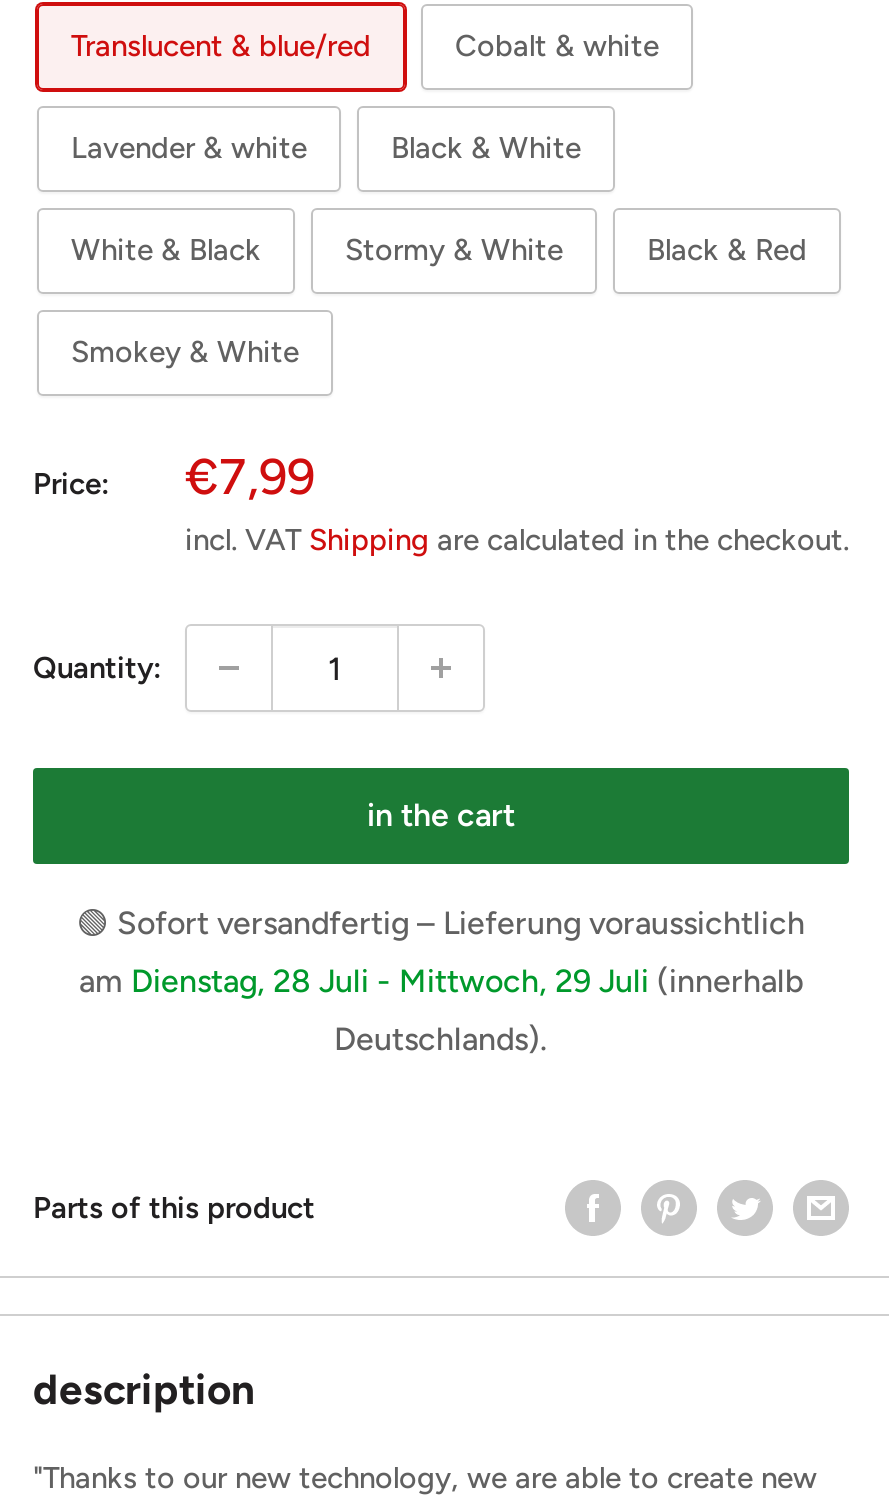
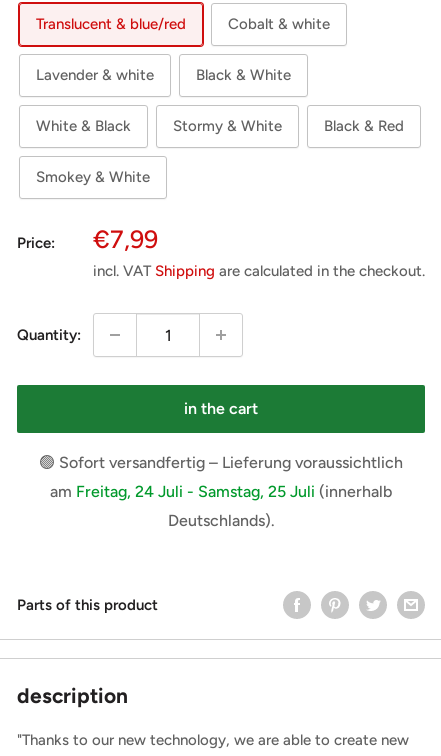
[79,962,803,1000] am Dienstag, 28 Juli - Mittwoch, 29 Juli (innerhalb -> [50,482,392,501] am Freitag, 24 Juli - Samstag, 25 Juli (innerhalb

